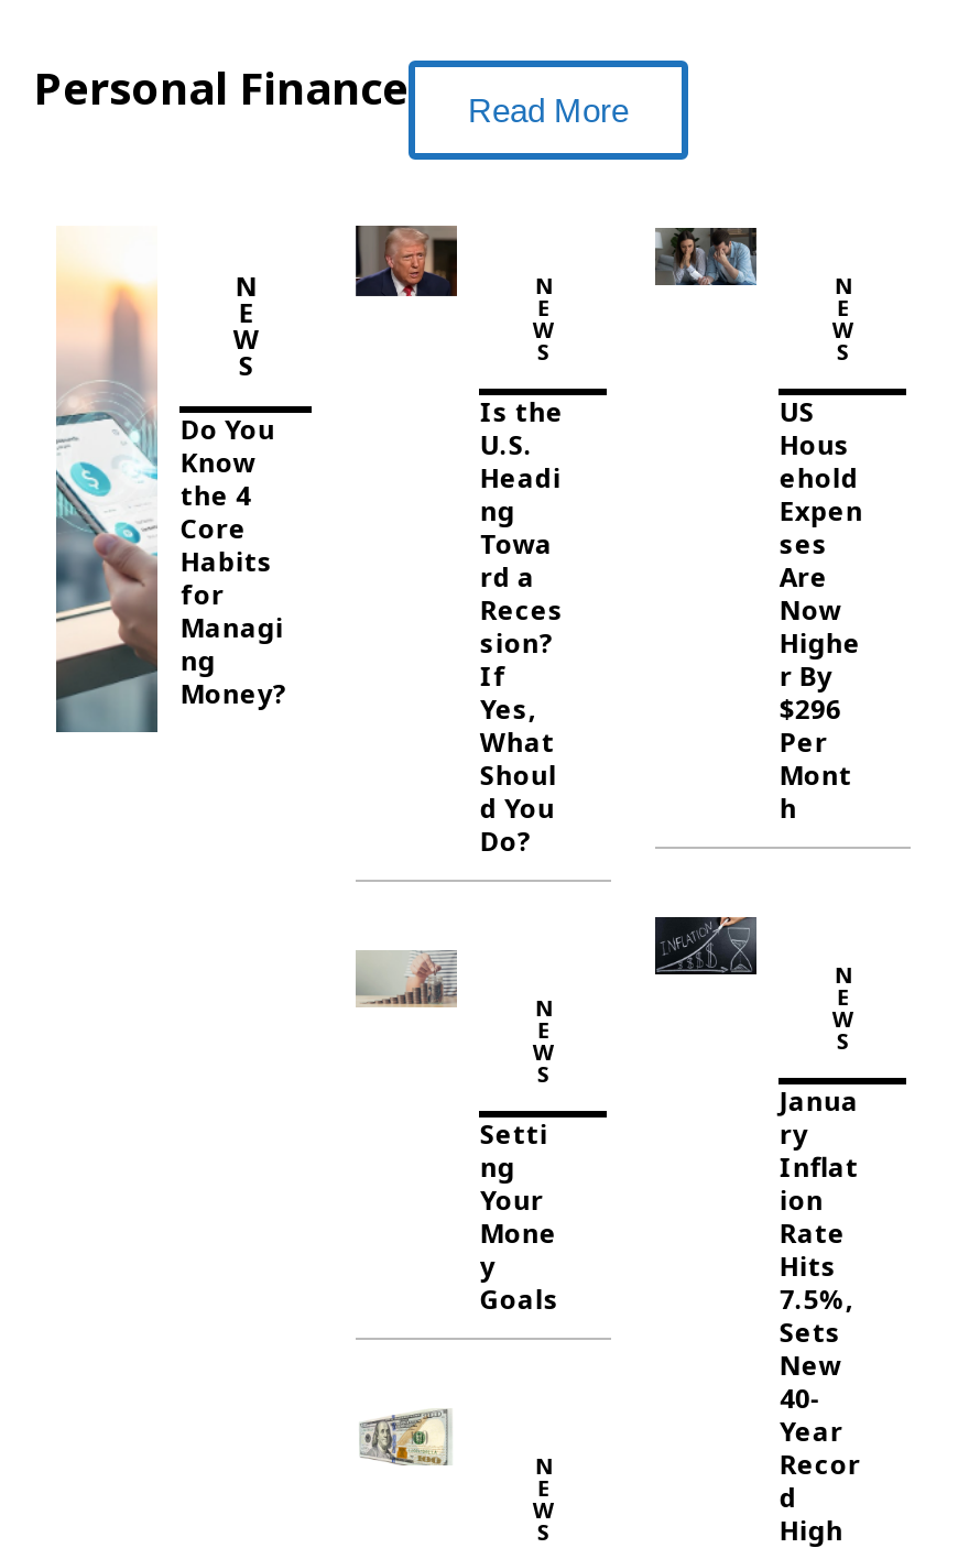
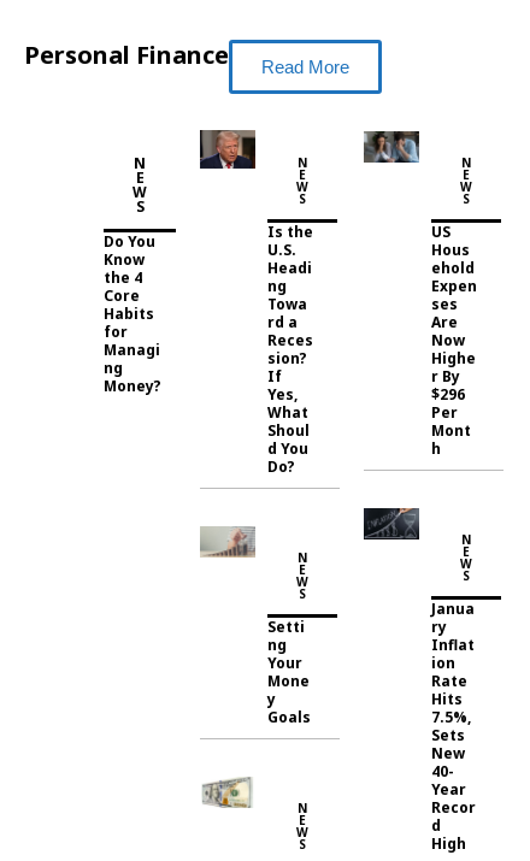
[54,230,160,734] [image] -> none

